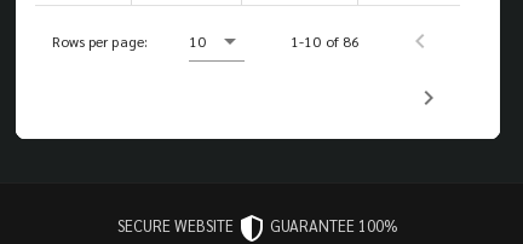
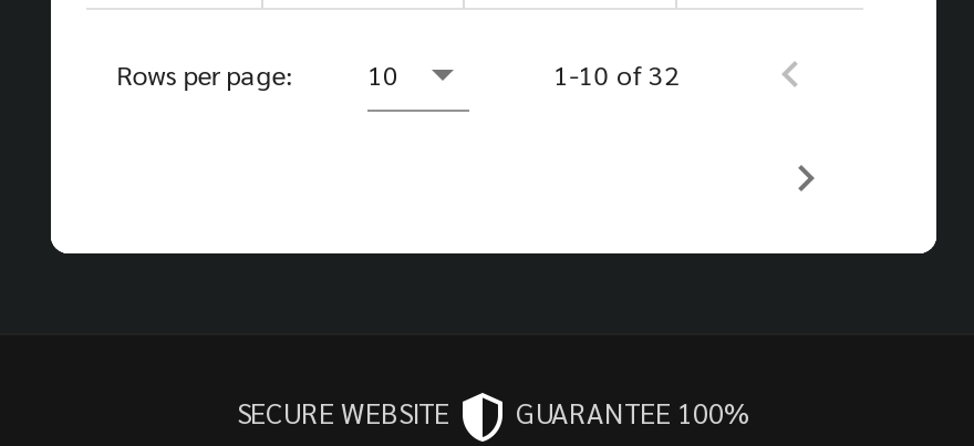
[291,31,360,50] 1-10 of 86 -> [553,56,680,91] 1-10 of 32

